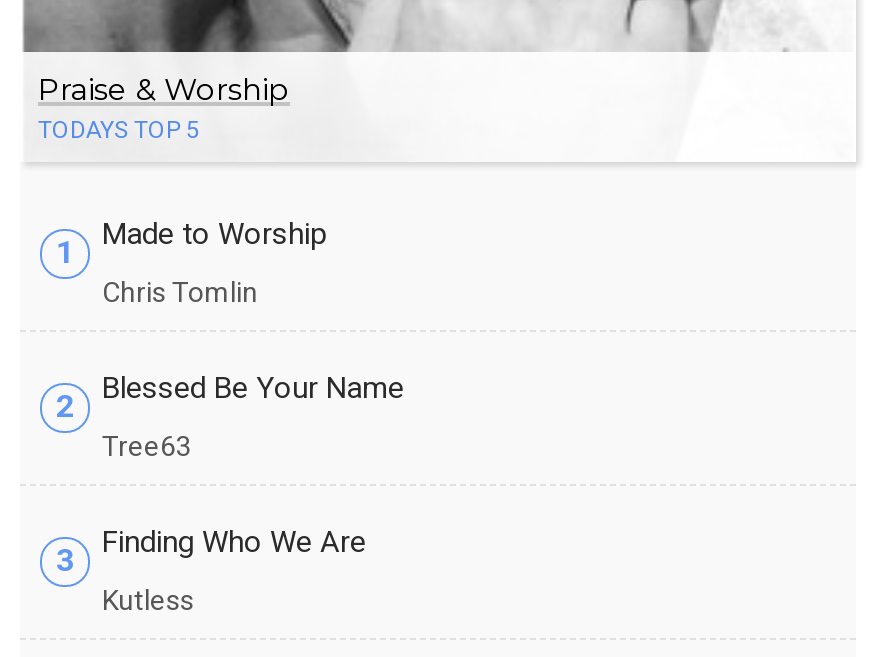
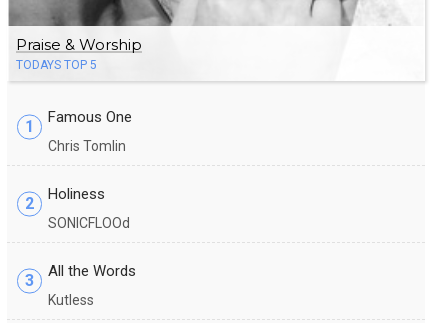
[102,215,326,251] Made to Worship -> [48,108,132,126] Famous One
[102,369,404,405] Blessed Be Your Name -> [48,185,105,203] Holiness
[102,429,192,461] Tree63 -> [48,215,130,231] SONICFLOOd
[102,523,366,559] Finding Who We Are -> [48,262,136,280] All the Words

